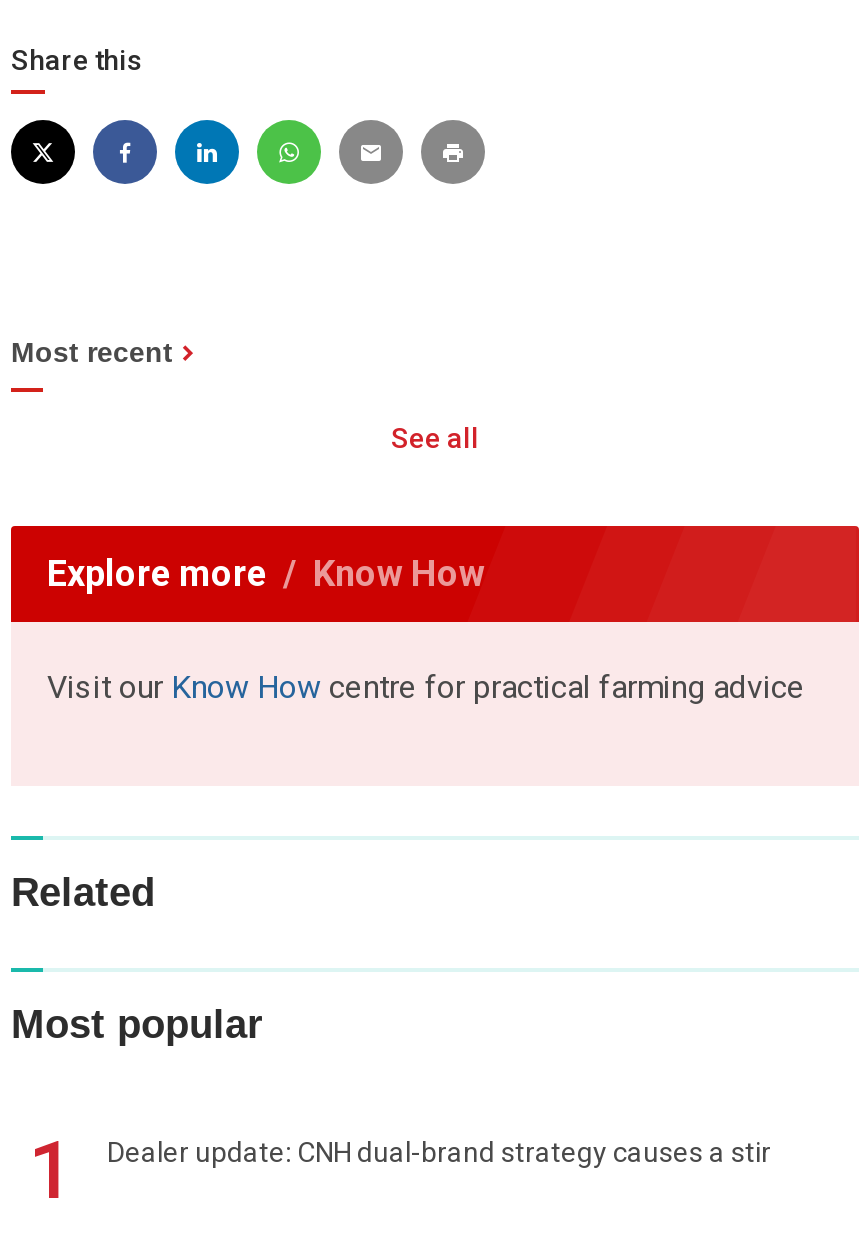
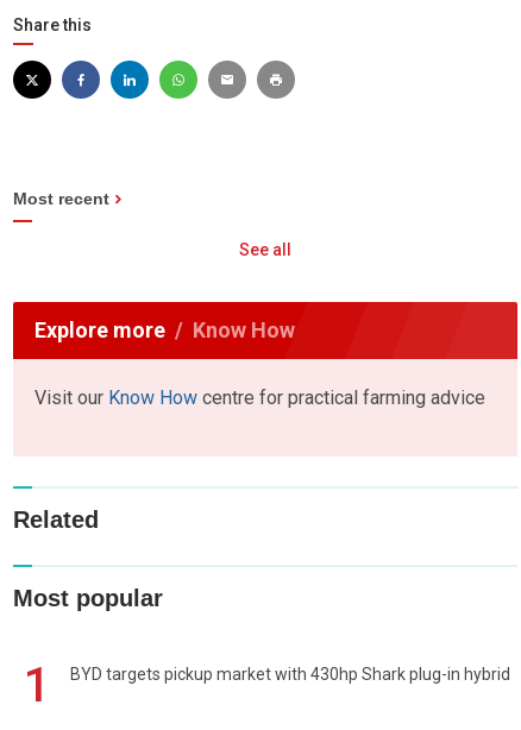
[107,1136,771,1168] Dealer update: CNH dual-brand strategy causes a stir -> [70,665,510,684] BYD targets pickup market with 430hp Shark plug-in hybrid

